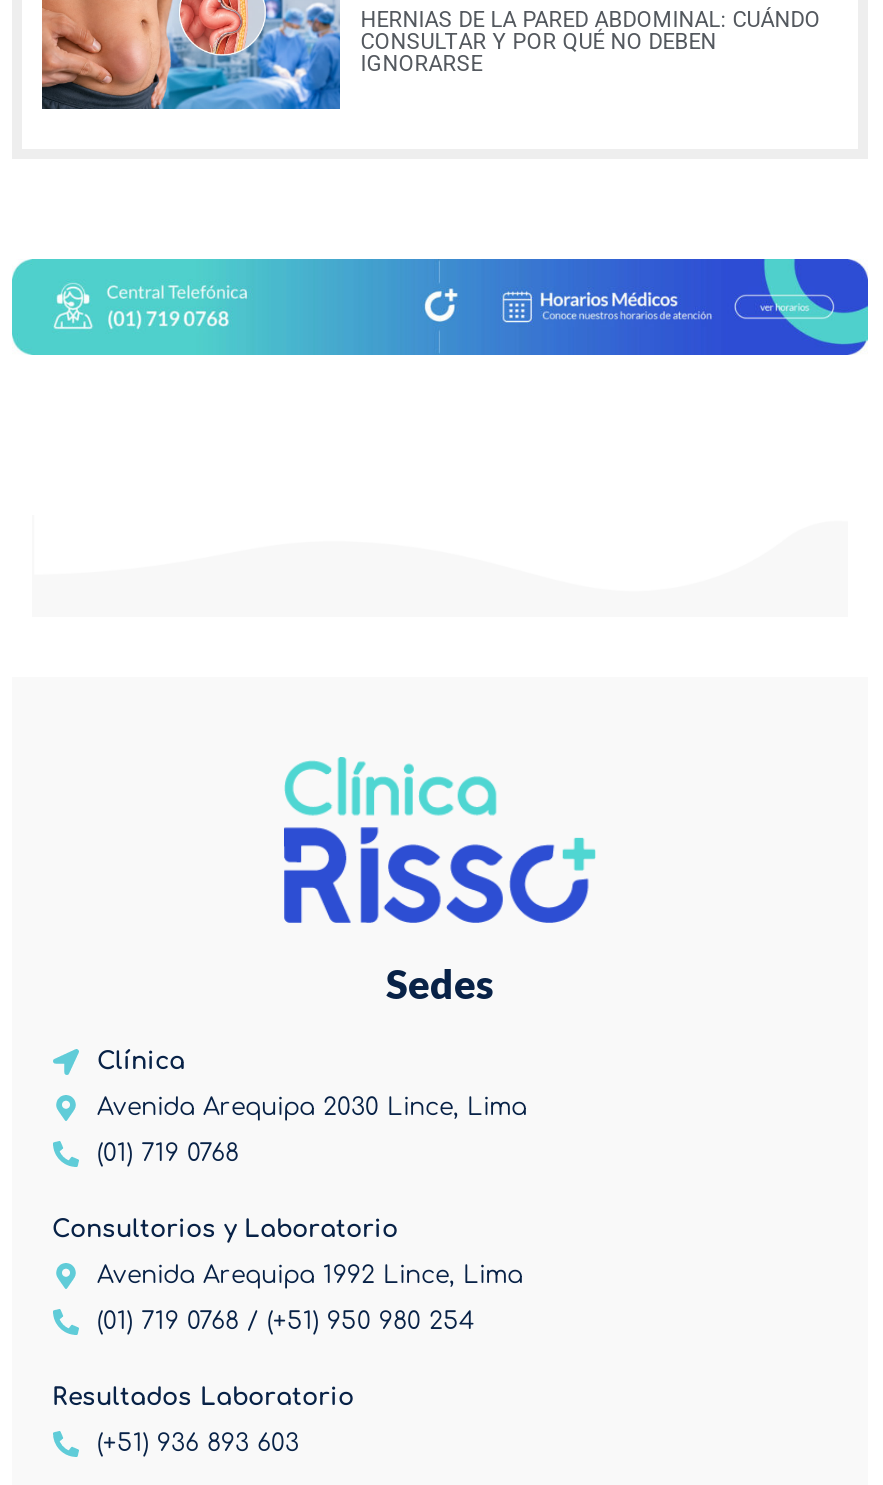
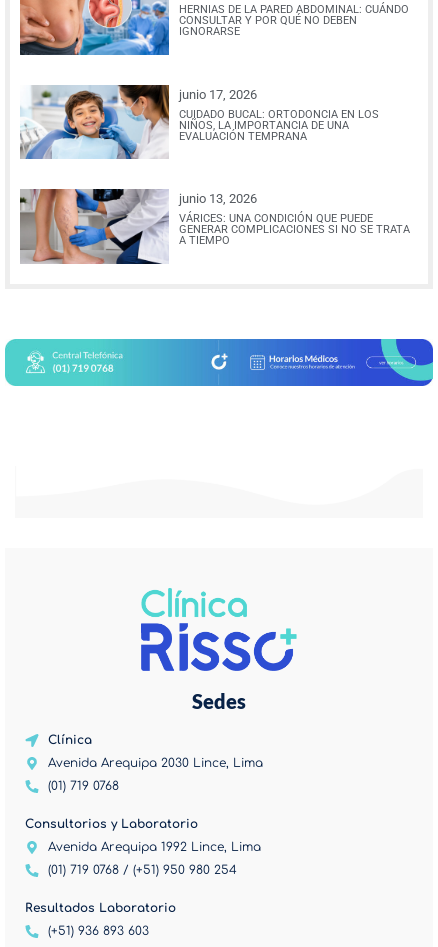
none -> [19,84,379,178] [image] | junio 17, 2026 | CUIDADO BUCAL: ORTODONCIA EN LOS | NIÑOS, LA IMPORTANCIA DE UNA | EVALUACIÓN TEMPRANA
none -> [19,188,410,265] [image] | junio 13, 2026 | VÁRICES: UNA CONDICIÓN QUE PUEDE | GENERAR COMPLICACIONES SI NO SE TRATA | A TIEMPO

